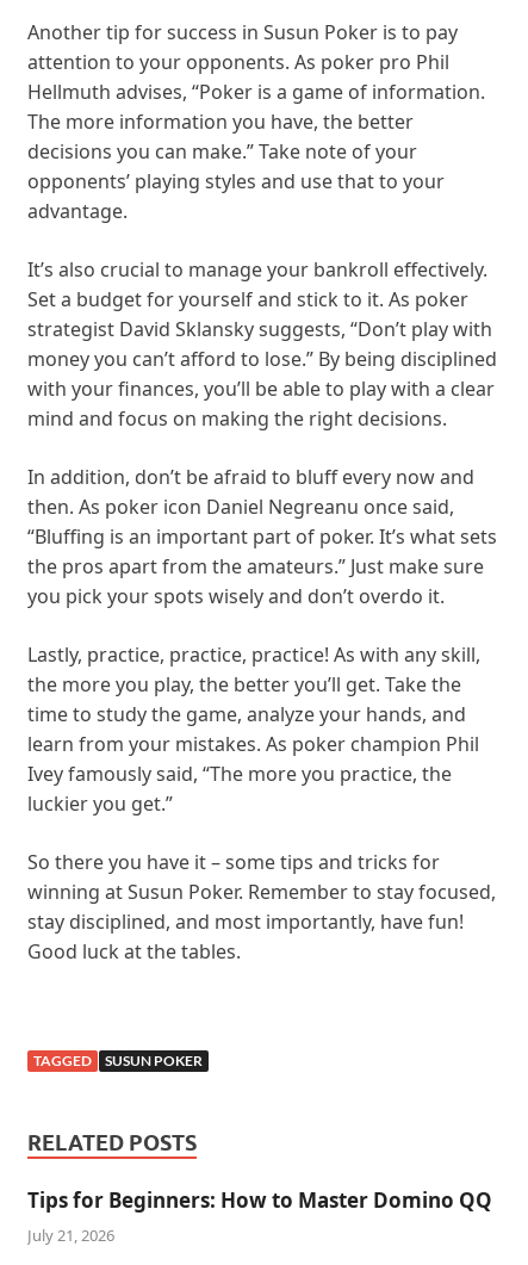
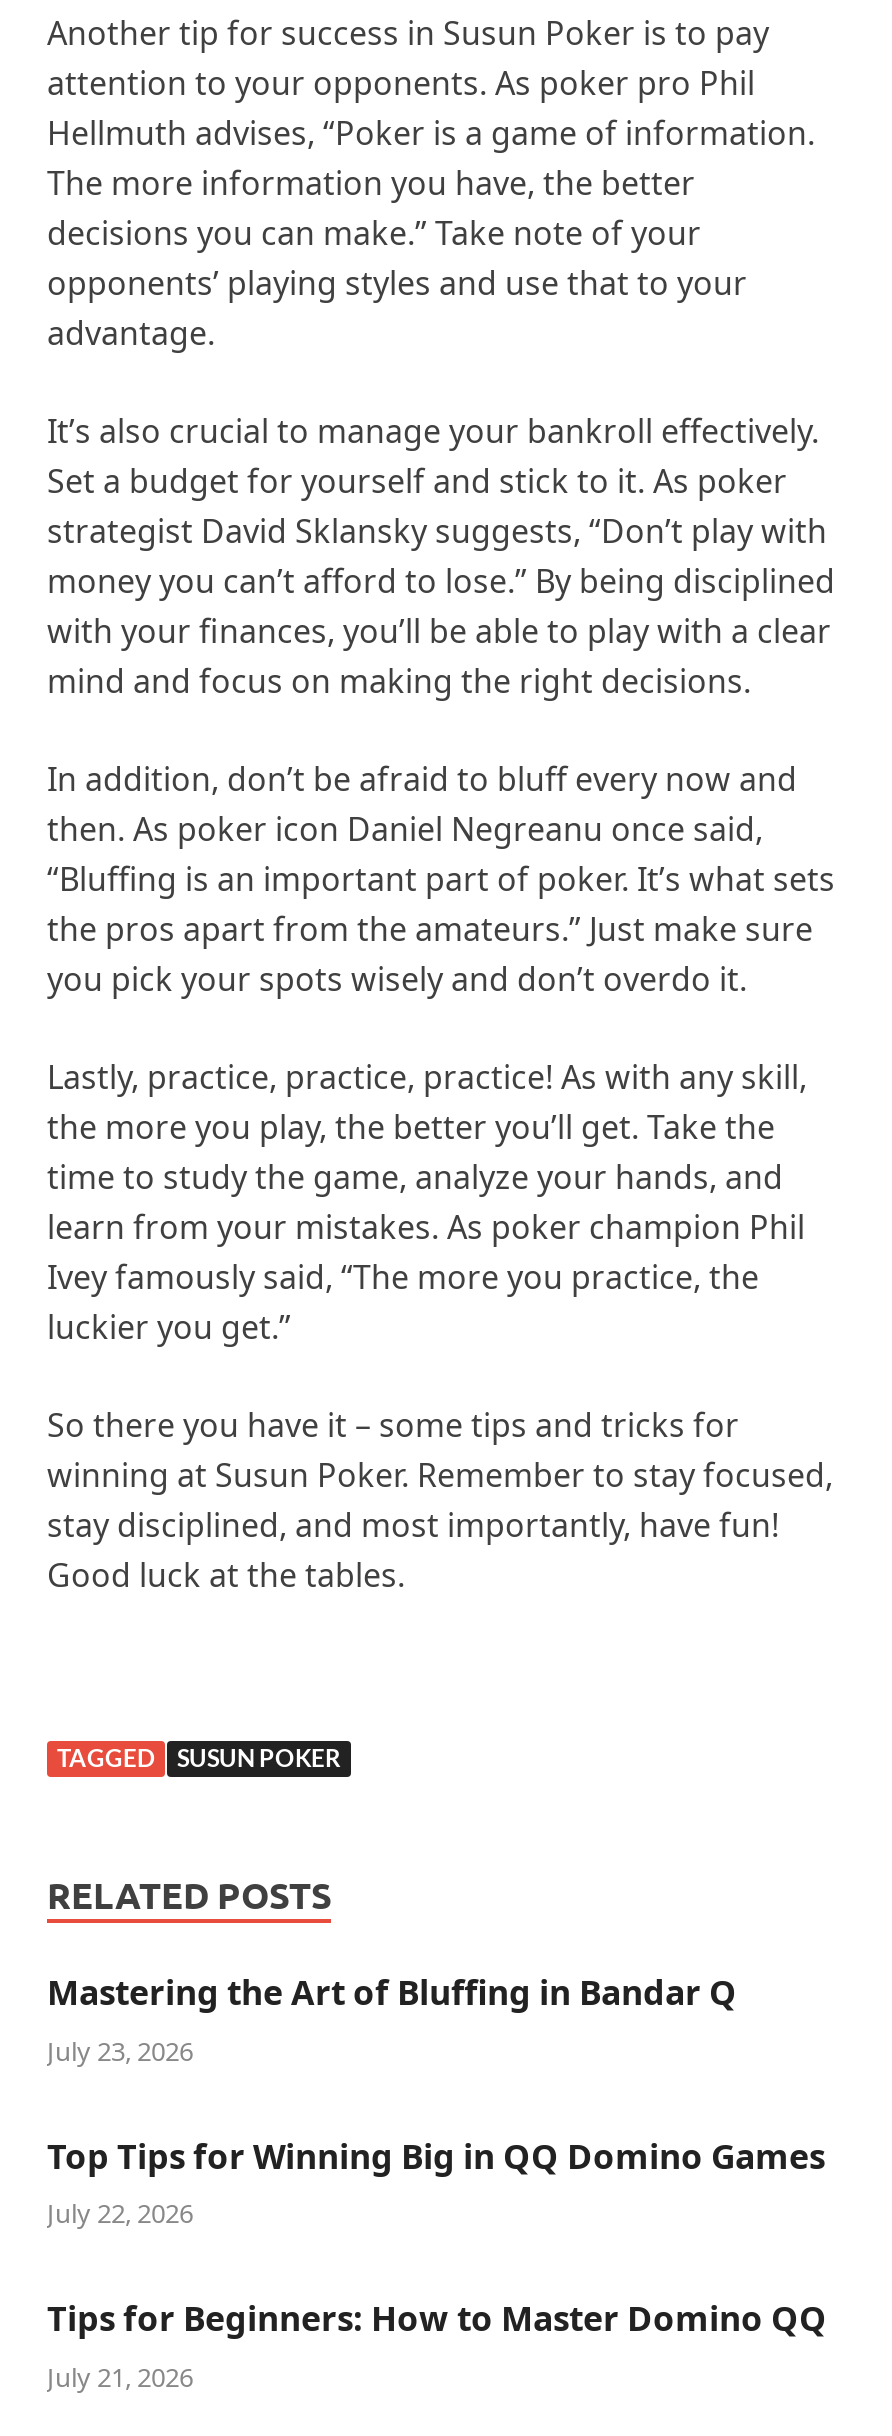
none -> [47,1970,825,2232] Mastering the Art of Bluffing in Bandar Q | July 23, 2026 | Top Tips for Winning Big in QQ Domino Games | July 22, 2026

